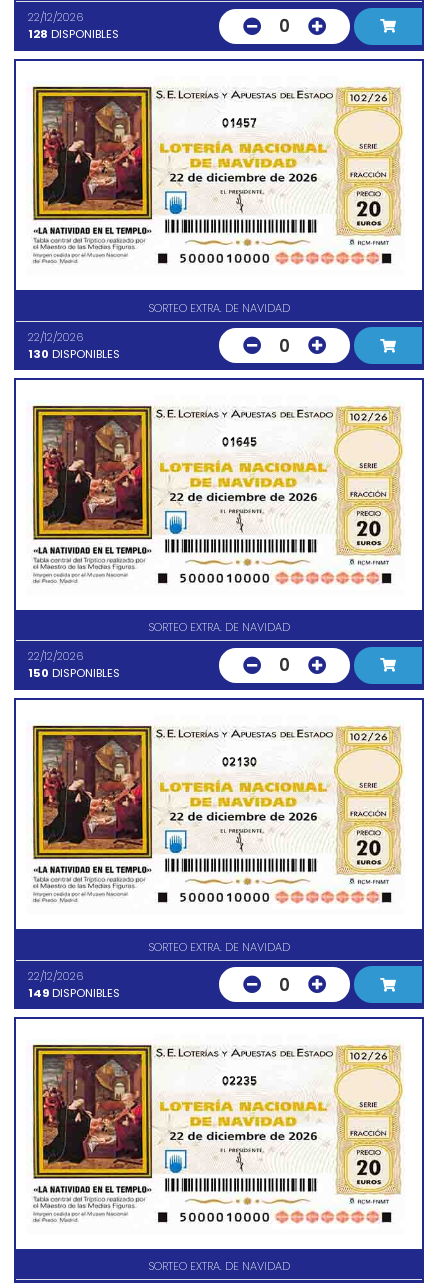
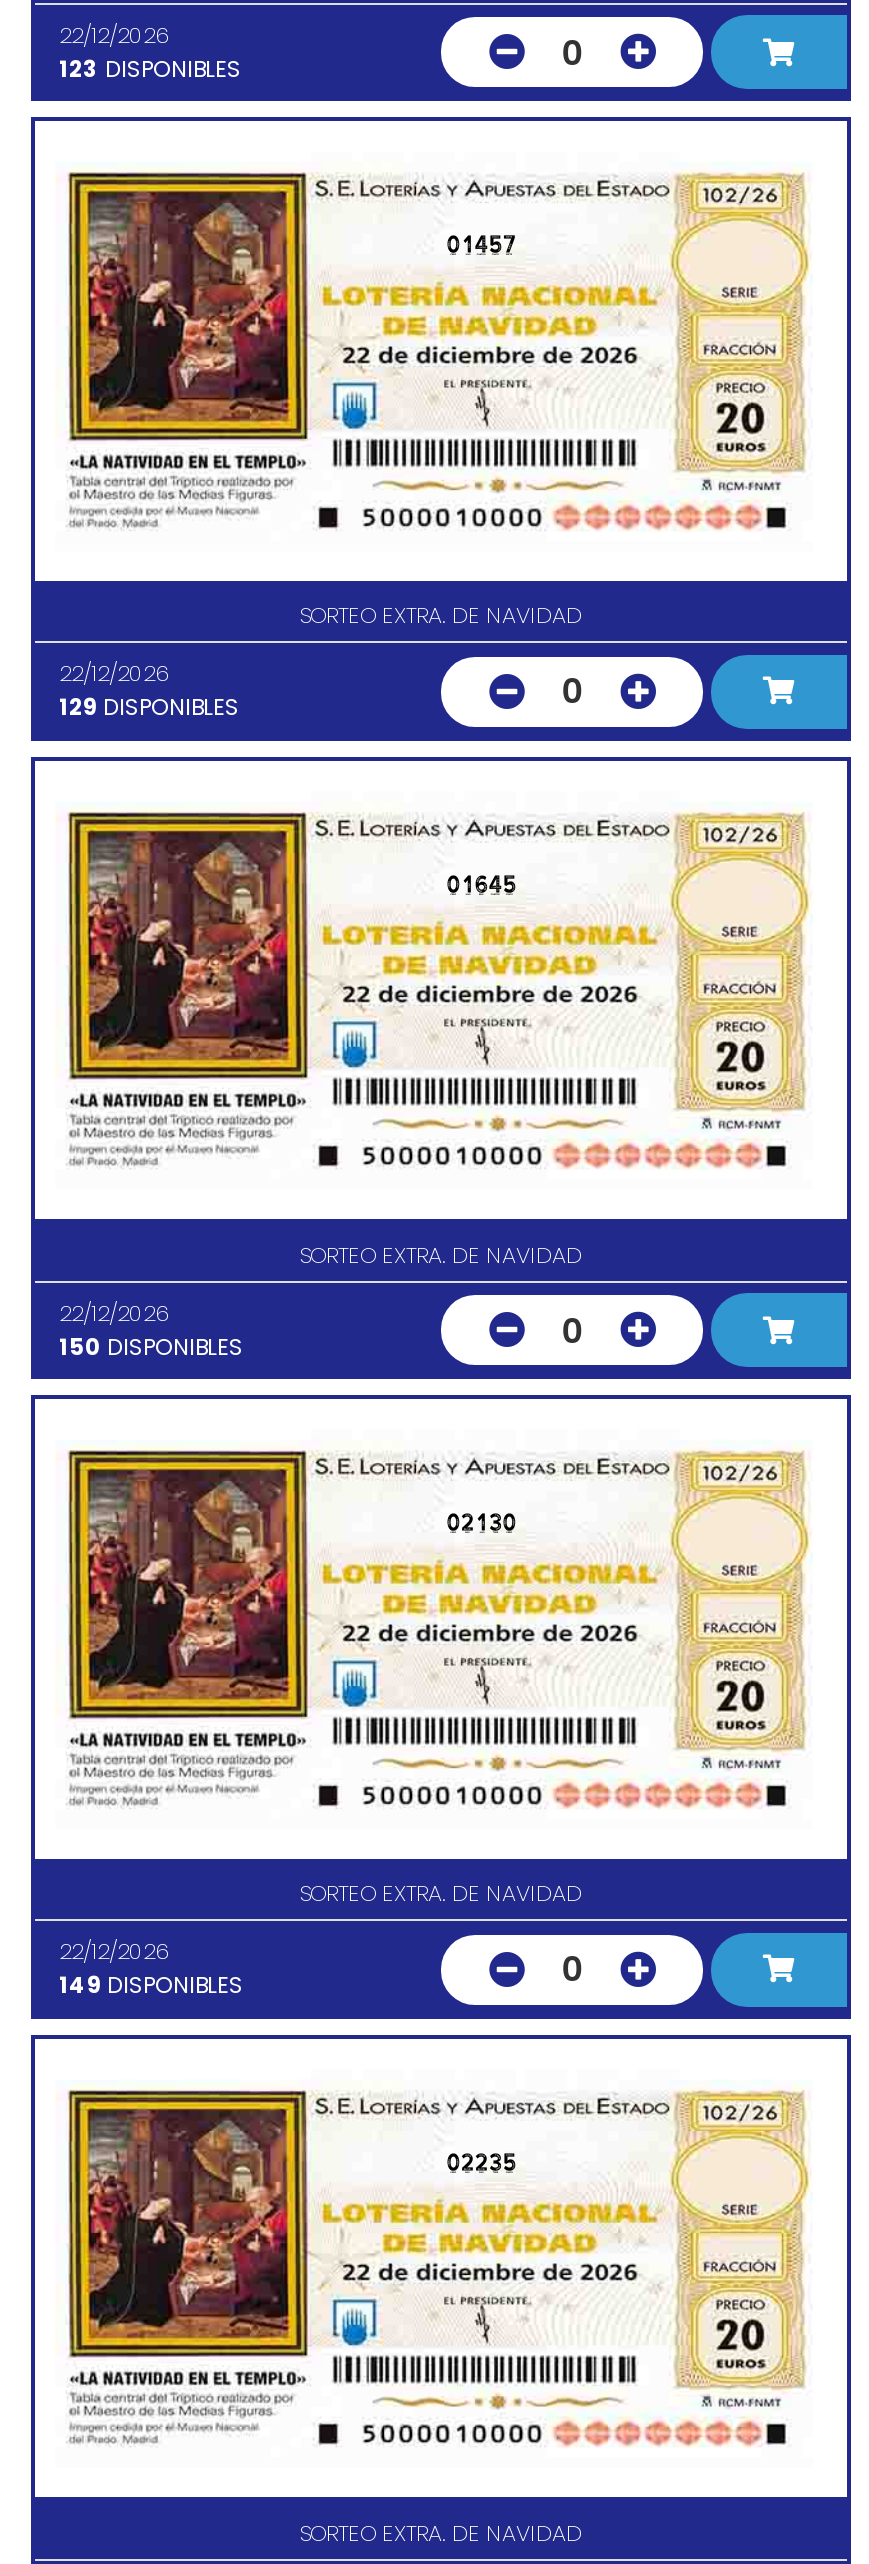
[28,26,119,42] 128 DISPONIBLES -> [59,51,241,83] 123 DISPONIBLES
[28,346,120,362] 130 DISPONIBLES -> [59,691,239,723] 129 DISPONIBLES

